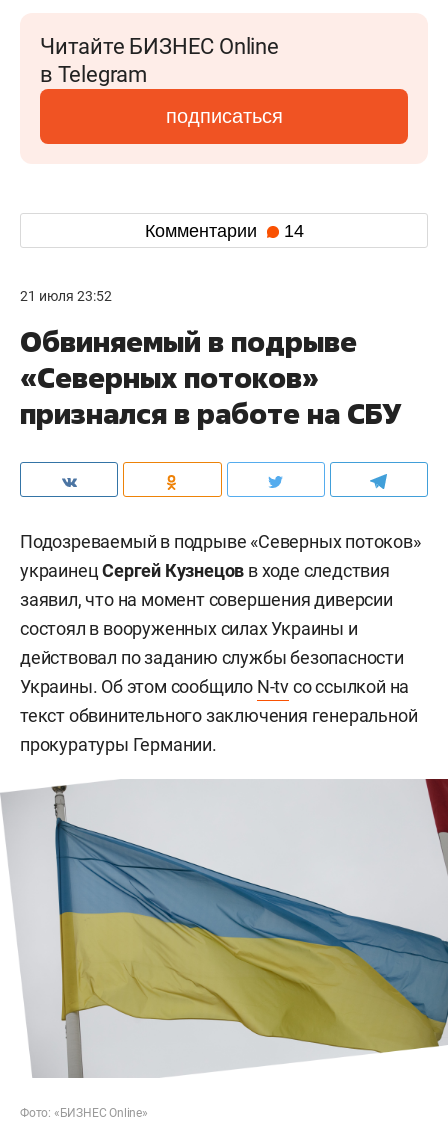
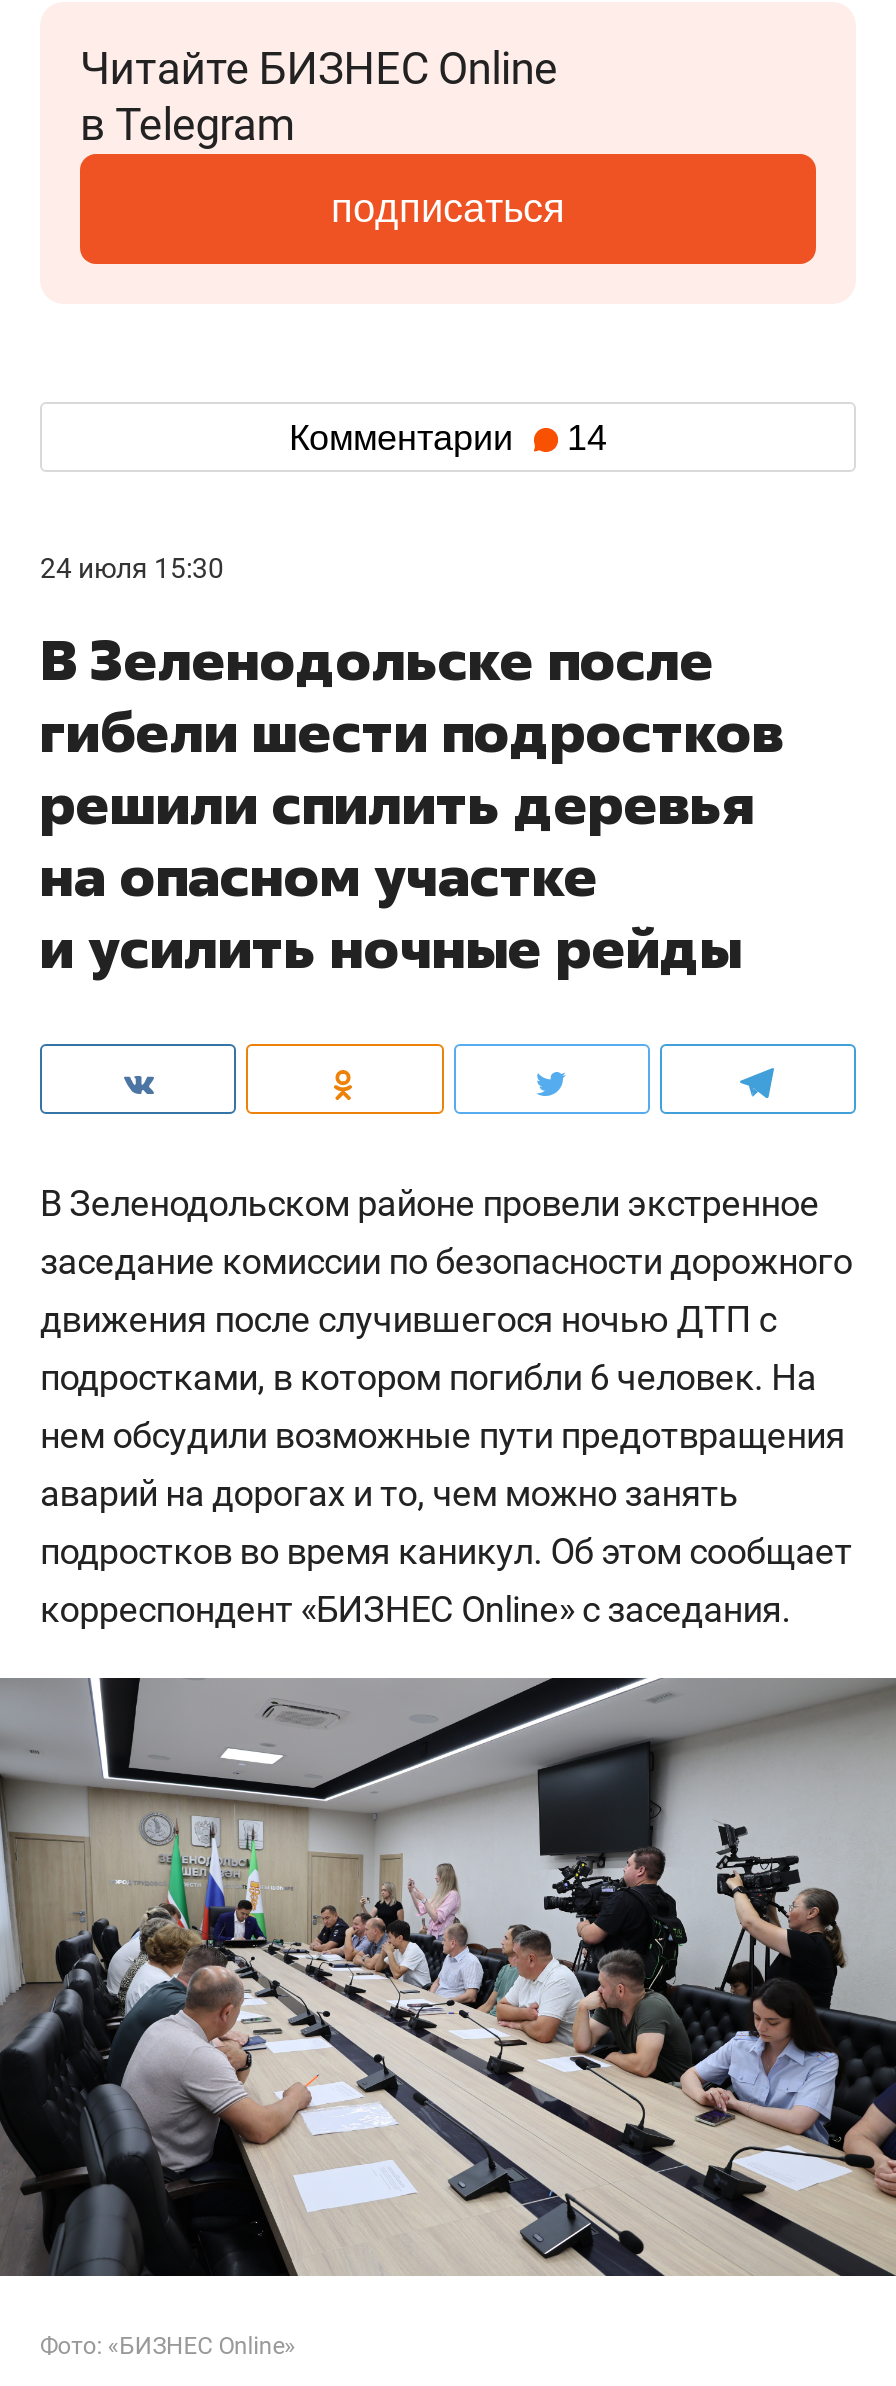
[20,288,112,304] 21 июля 23:52 -> [40,552,224,584] 24 июля 15:30
[20,323,401,432] Обвиняемый в подрыве | «Северных потоков» | признался в работе на СБУ -> [40,622,784,984] В Зеленодольске после | гибели шести подростков | решили спилить деревья | на опасном участке | и усилить ночные рейды
[20,531,421,755] Подозреваемый в подрыве «Северных потоков» | украинец Сергей Кузнецов в ходе следствия | заявил, что на момент совершения диверсии | состоял в вооруженных силах Украины и | действовал по заданию службы безопасности | Украины. Об этом сообщило N-tv со ссылкой на | текст обвинительного заключения генеральной | прокуратуры Германии. -> [40,1182,852,1630] В Зеленодольском районе провели экстренное | заседание комиссии по безопасности дорожного | движения после случившегося ночью ДТП с | подростками, в котором погибли 6 человек. На | нем обсудили возможные пути предотвращения | аварий на дорогах и то, чем можно занять | подростков во время каникул. Об этом сообщает | корреспондент «БИЗНЕС Online» с заседания.
[3,778,445,1078] [image] -> [6,1676,890,2278] [image]

